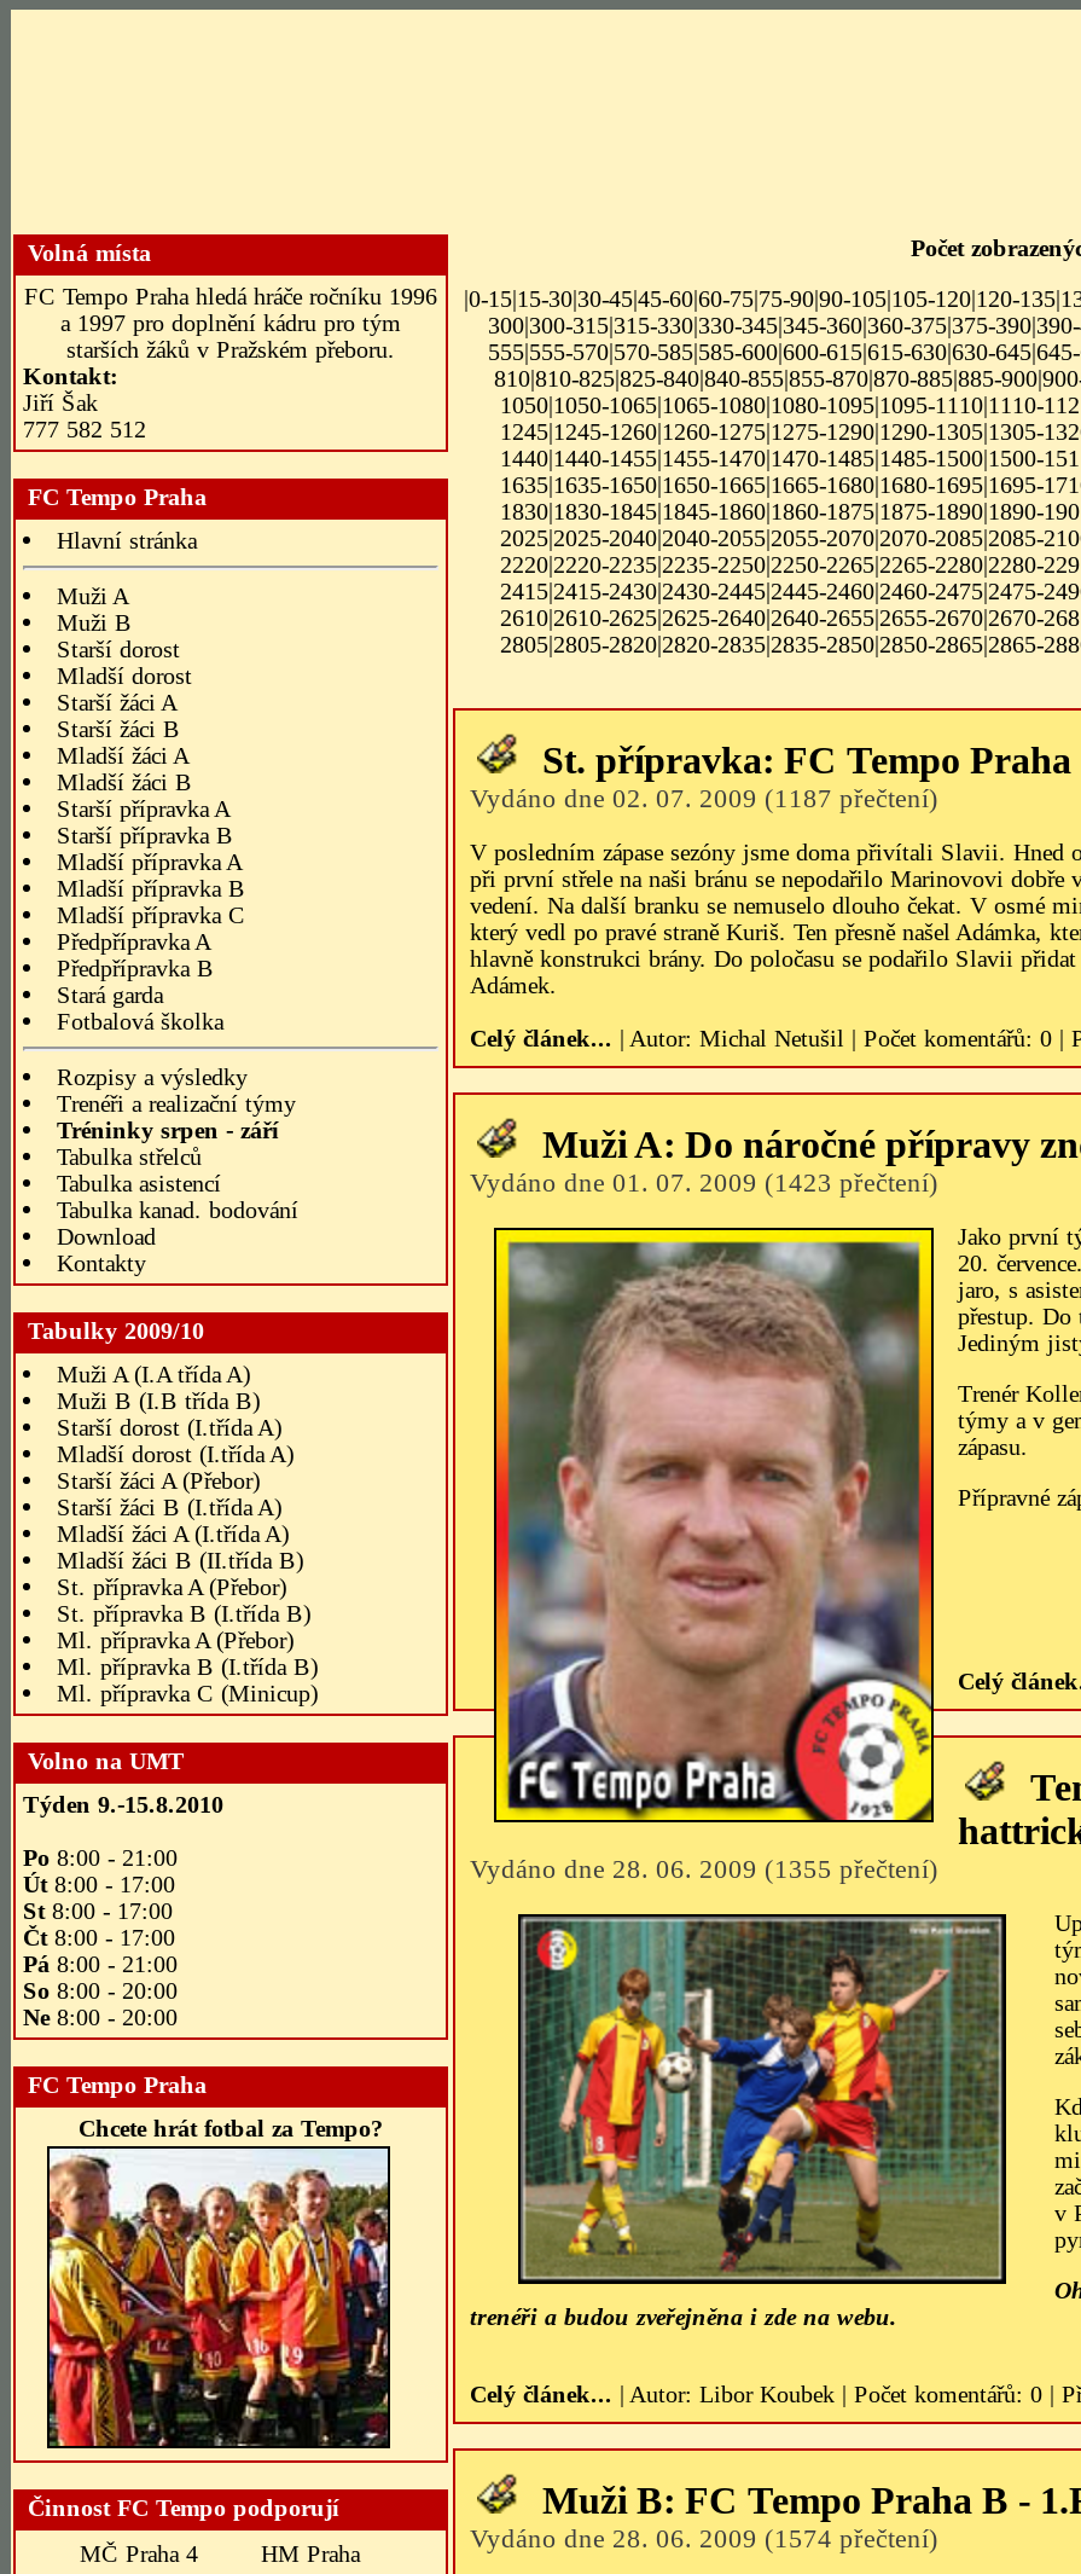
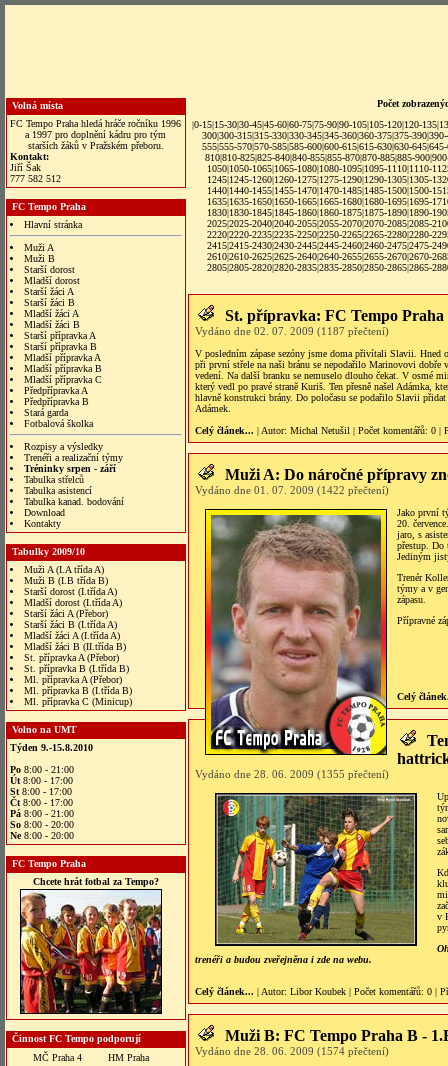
[470,1167,938,1196] Vydáno dne 01. 07. 2009 (1423 přečtení) -> [195,484,389,496] Vydáno dne 01. 07. 2009 (1422 přečtení)

